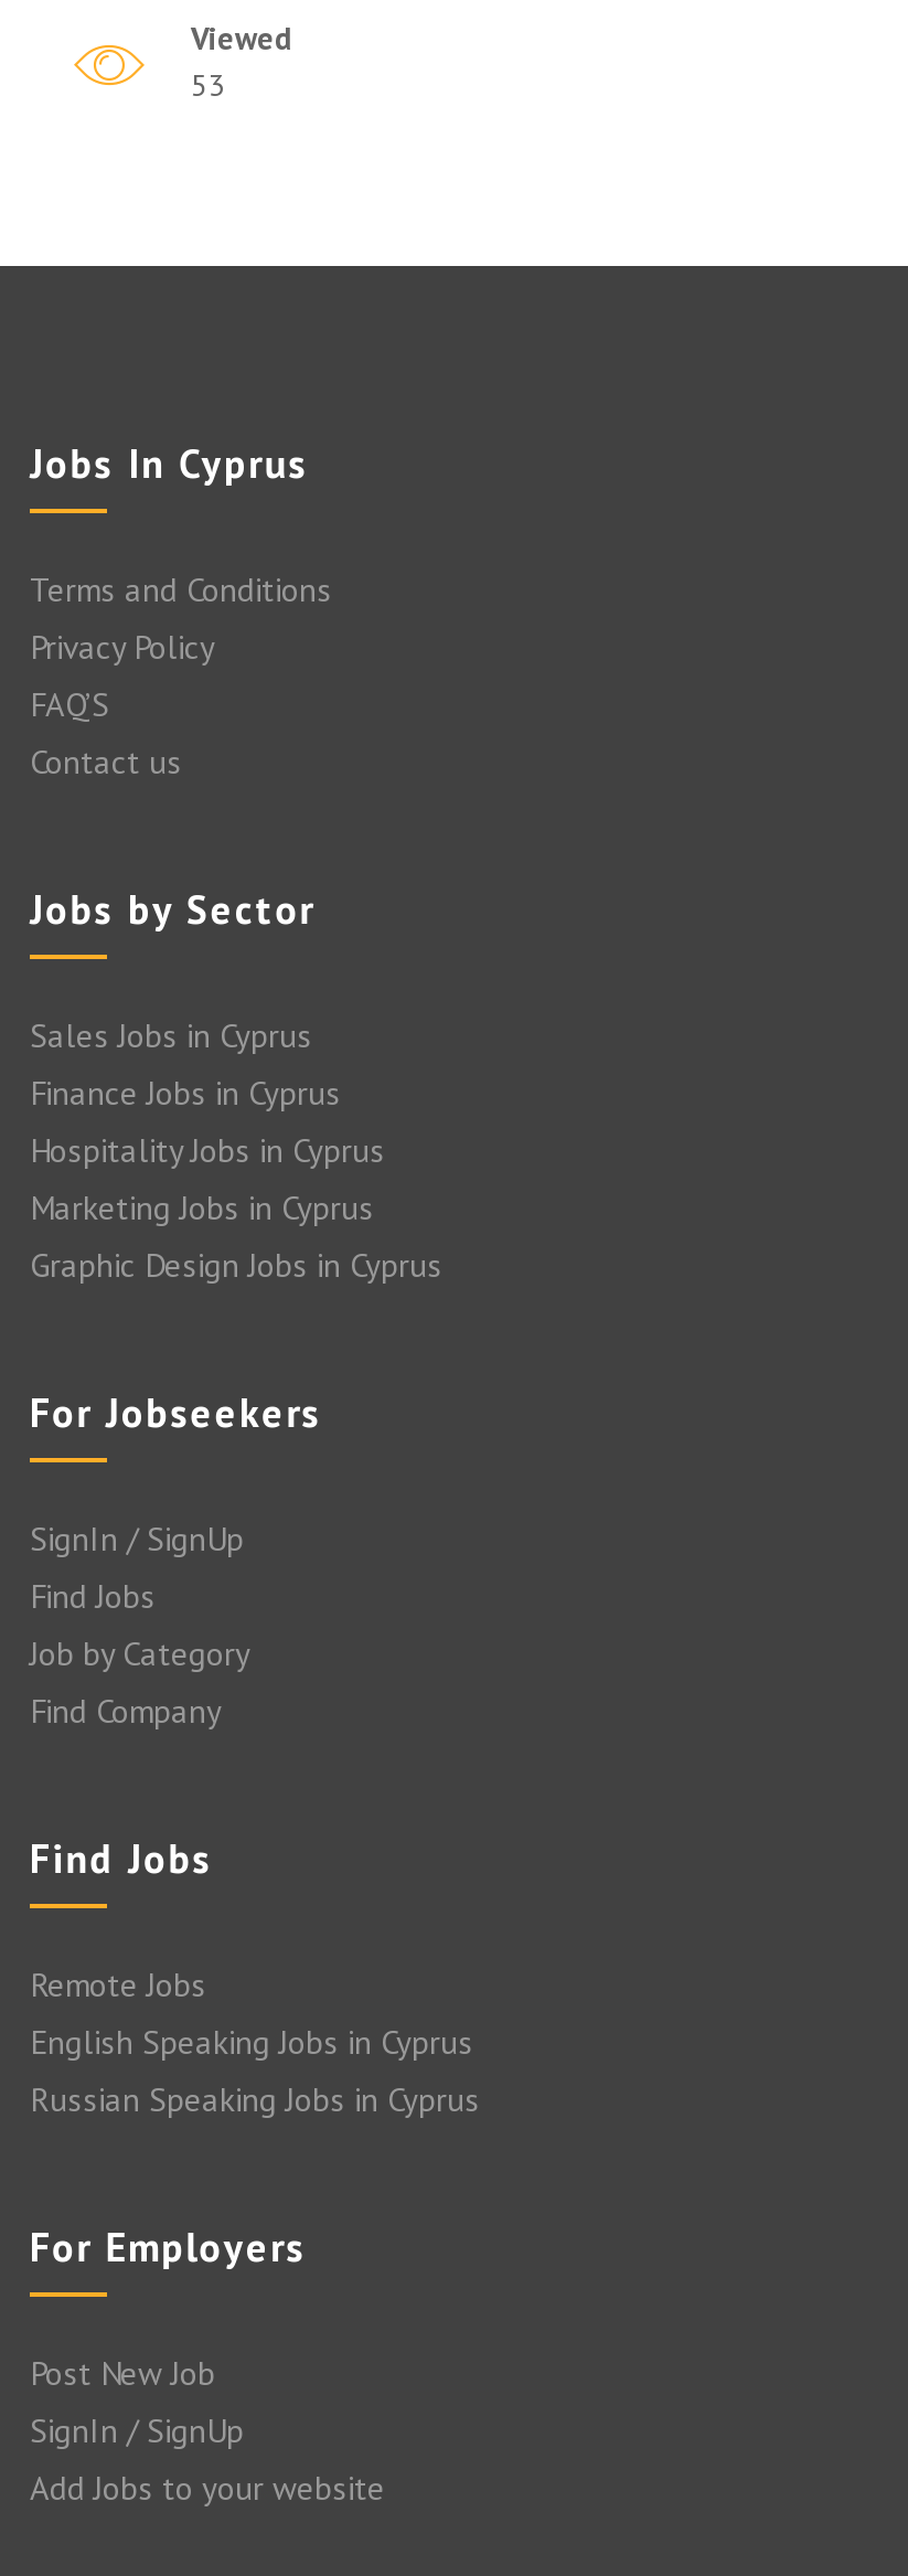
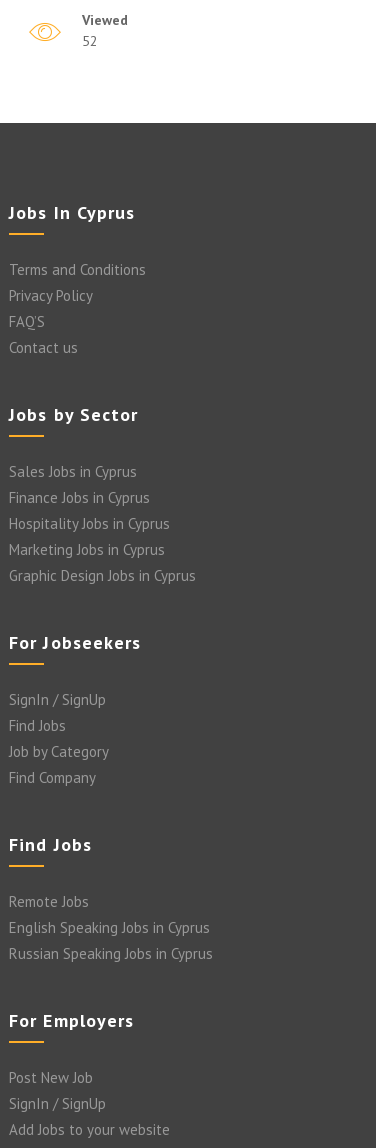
[191,66,226,106] 53 -> [82,32,98,50] 52

